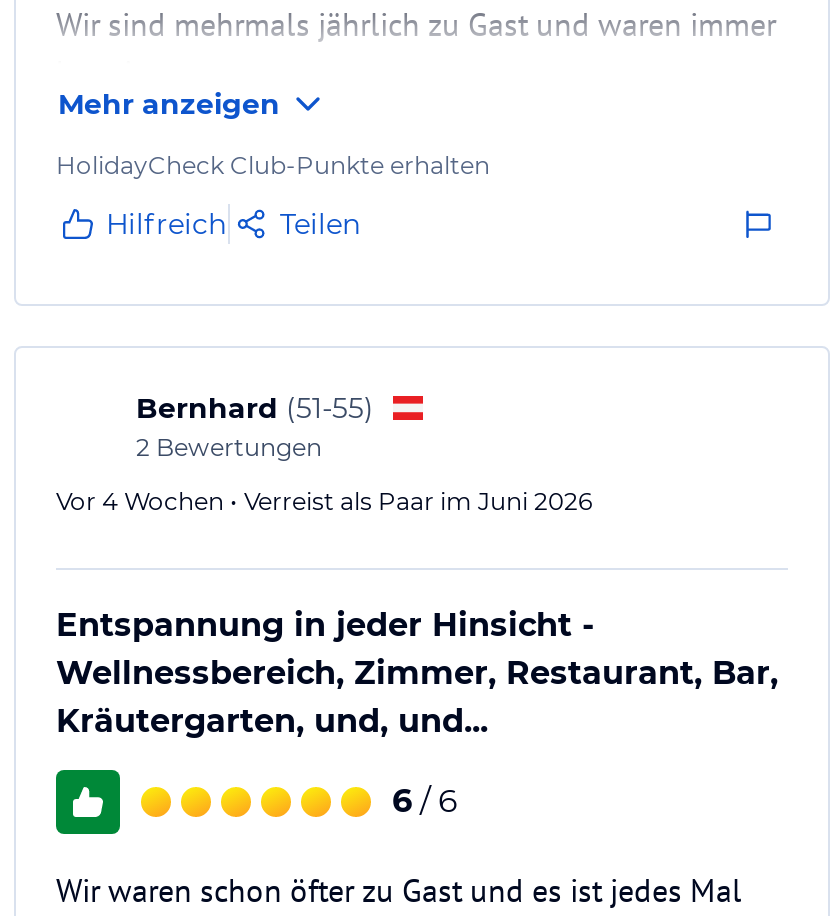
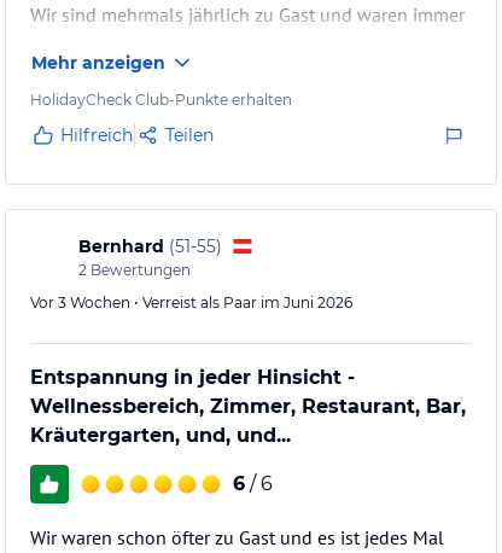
[56,486,592,516] Vor 4 Wochen • Verreist als Paar im Juni 2026 -> [30,293,352,311] Vor 3 Wochen • Verreist als Paar im Juni 2026

